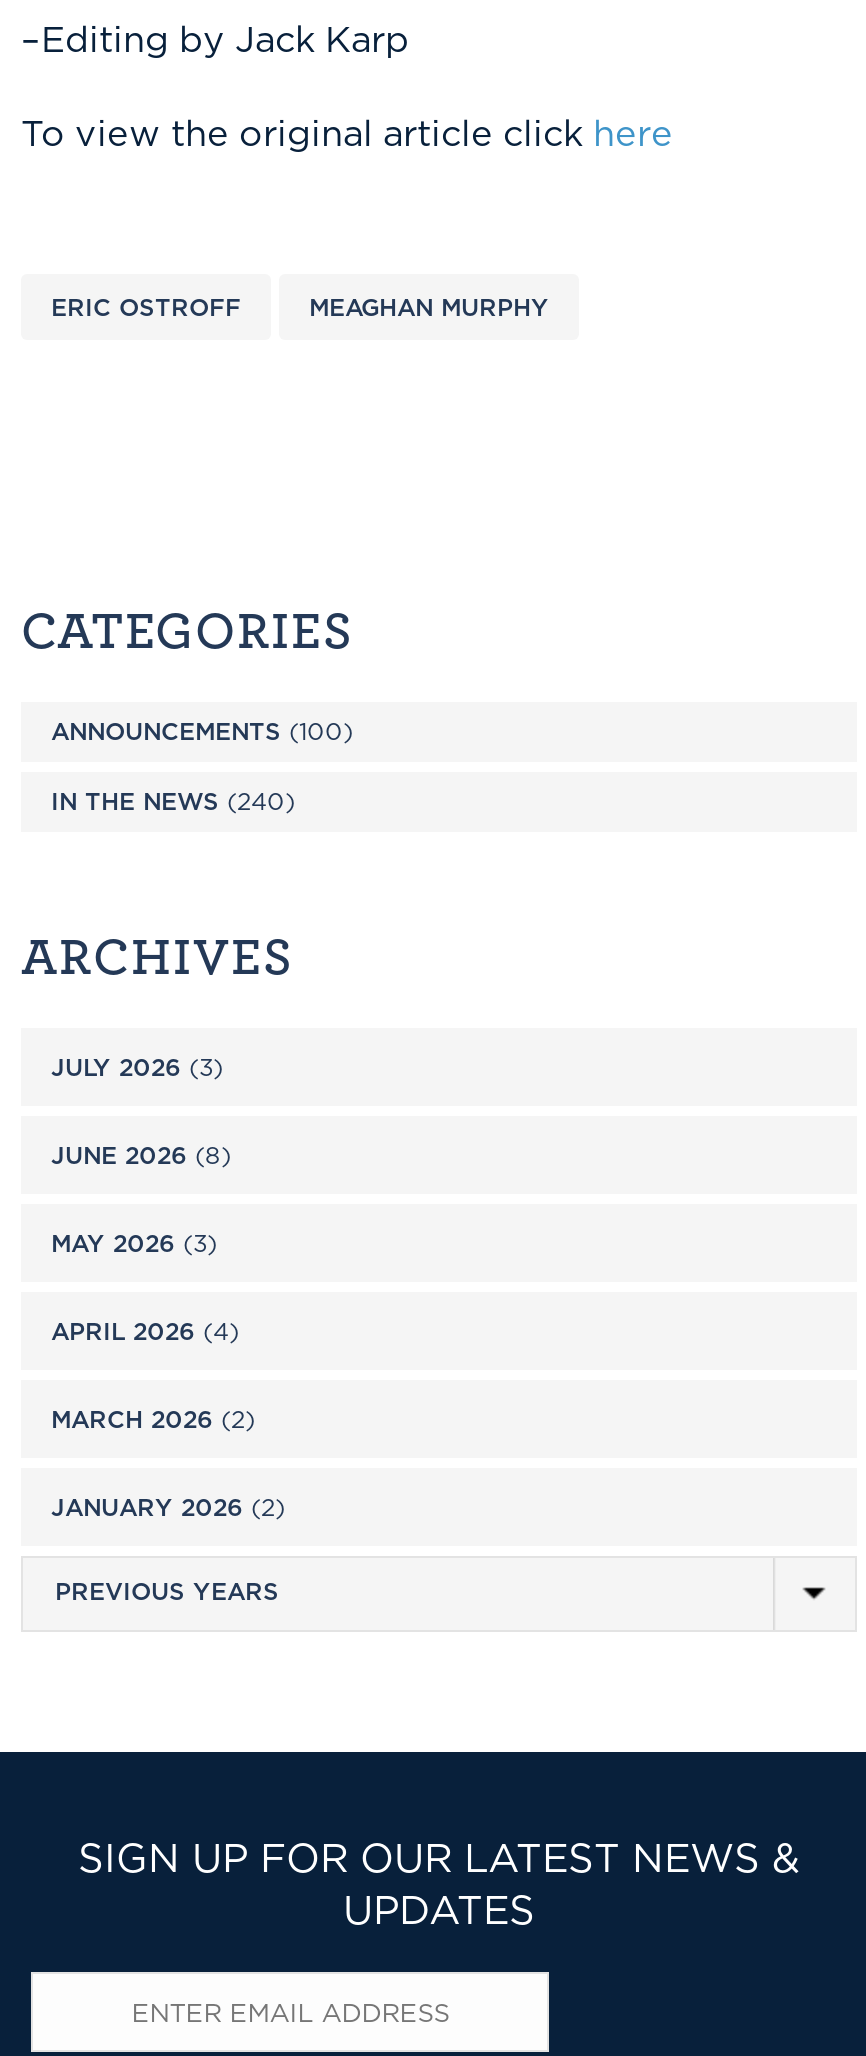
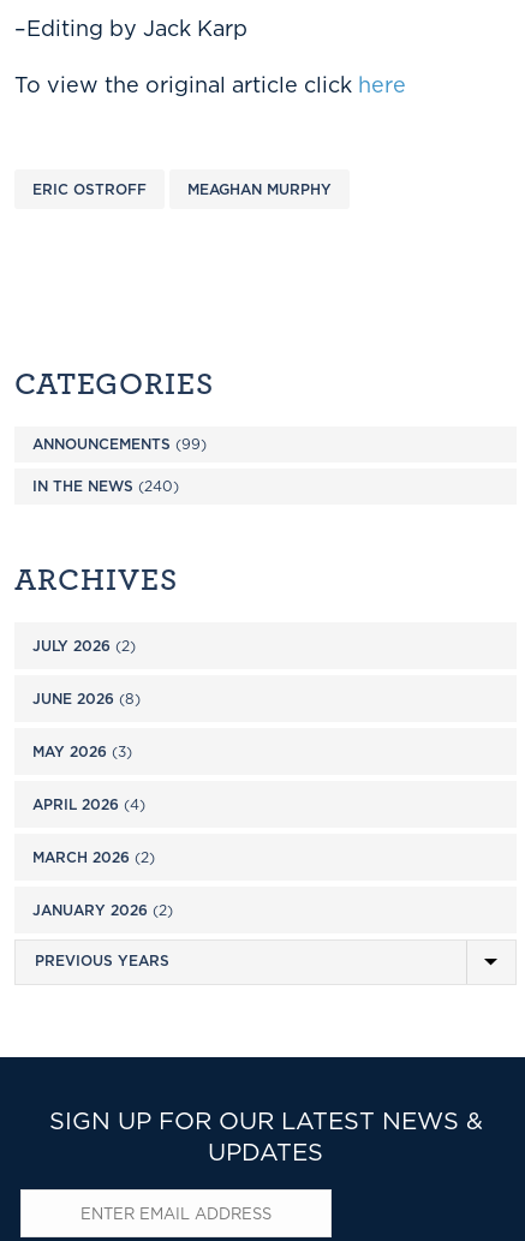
[51,714,353,748] ANNOUNCEMENTS (100) -> [32,434,207,454] ANNOUNCEMENTS (99)
[51,1050,223,1084] JULY 2026 (3) -> [32,636,136,656] JULY 2026 (2)

